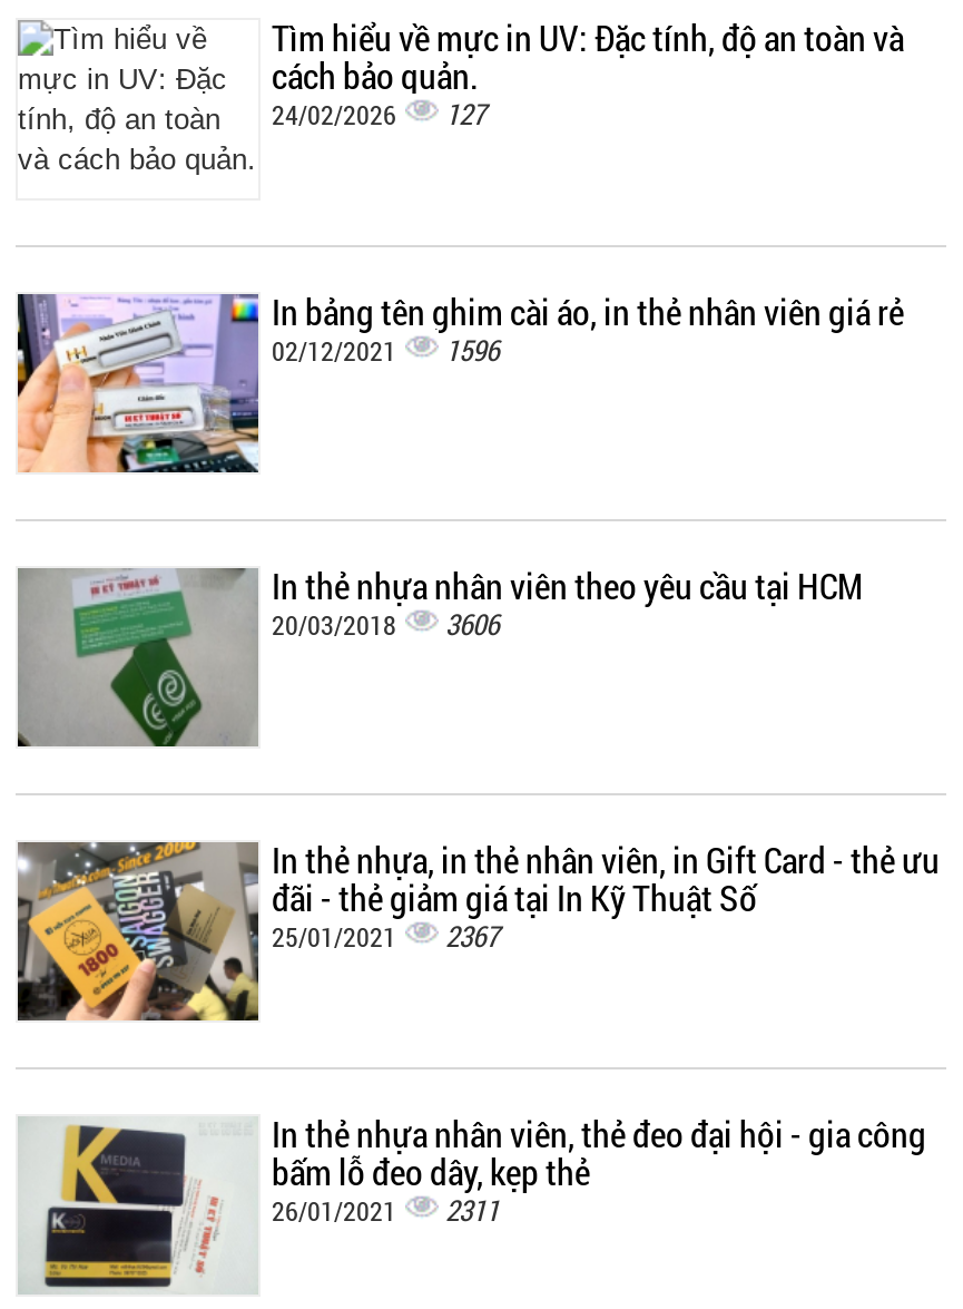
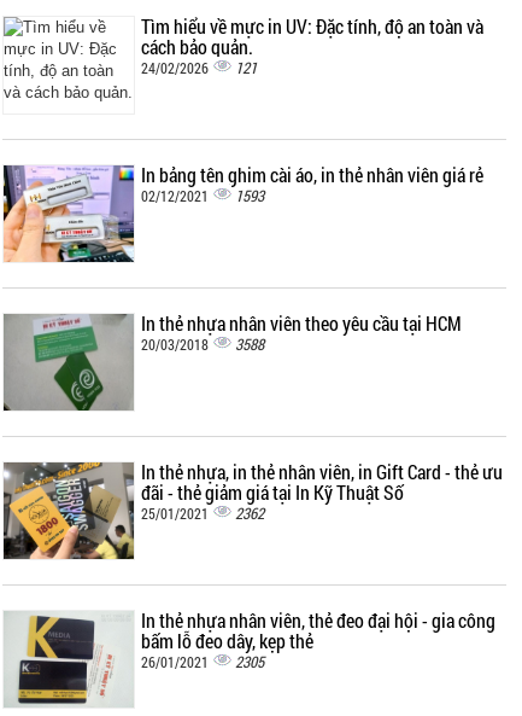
[272,94,485,134] 24/02/2026 127 -> [141,57,257,79] 24/02/2026 121
[272,330,499,370] 02/12/2021 1596 -> [141,185,264,207] 02/12/2021 1593
[272,604,499,644] 20/03/2018 3606 -> [141,333,264,355] 20/03/2018 3588
[272,916,499,956] 25/01/2021 2367 -> [141,502,264,524] 25/01/2021 2362
[272,1190,499,1230] 26/01/2021 2311 -> [141,651,264,673] 26/01/2021 2305

